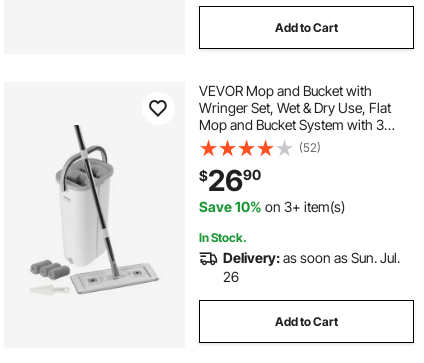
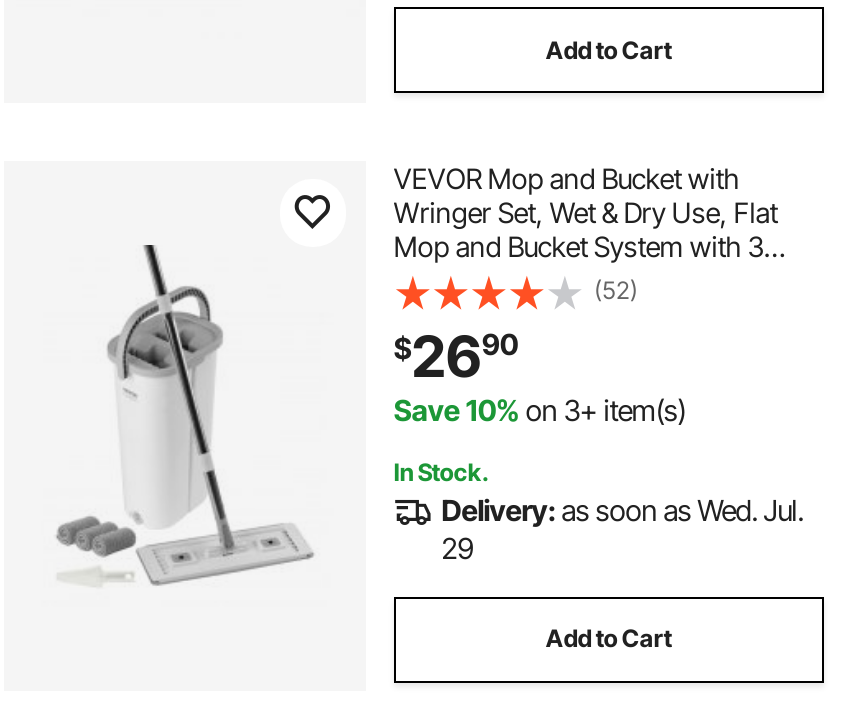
[223,249,400,266] Delivery: as soon as Sun. Jul. -> [441,493,803,527] Delivery: as soon as Wed. Jul.
[223,268,239,285] 26 -> [441,531,473,565] 29

